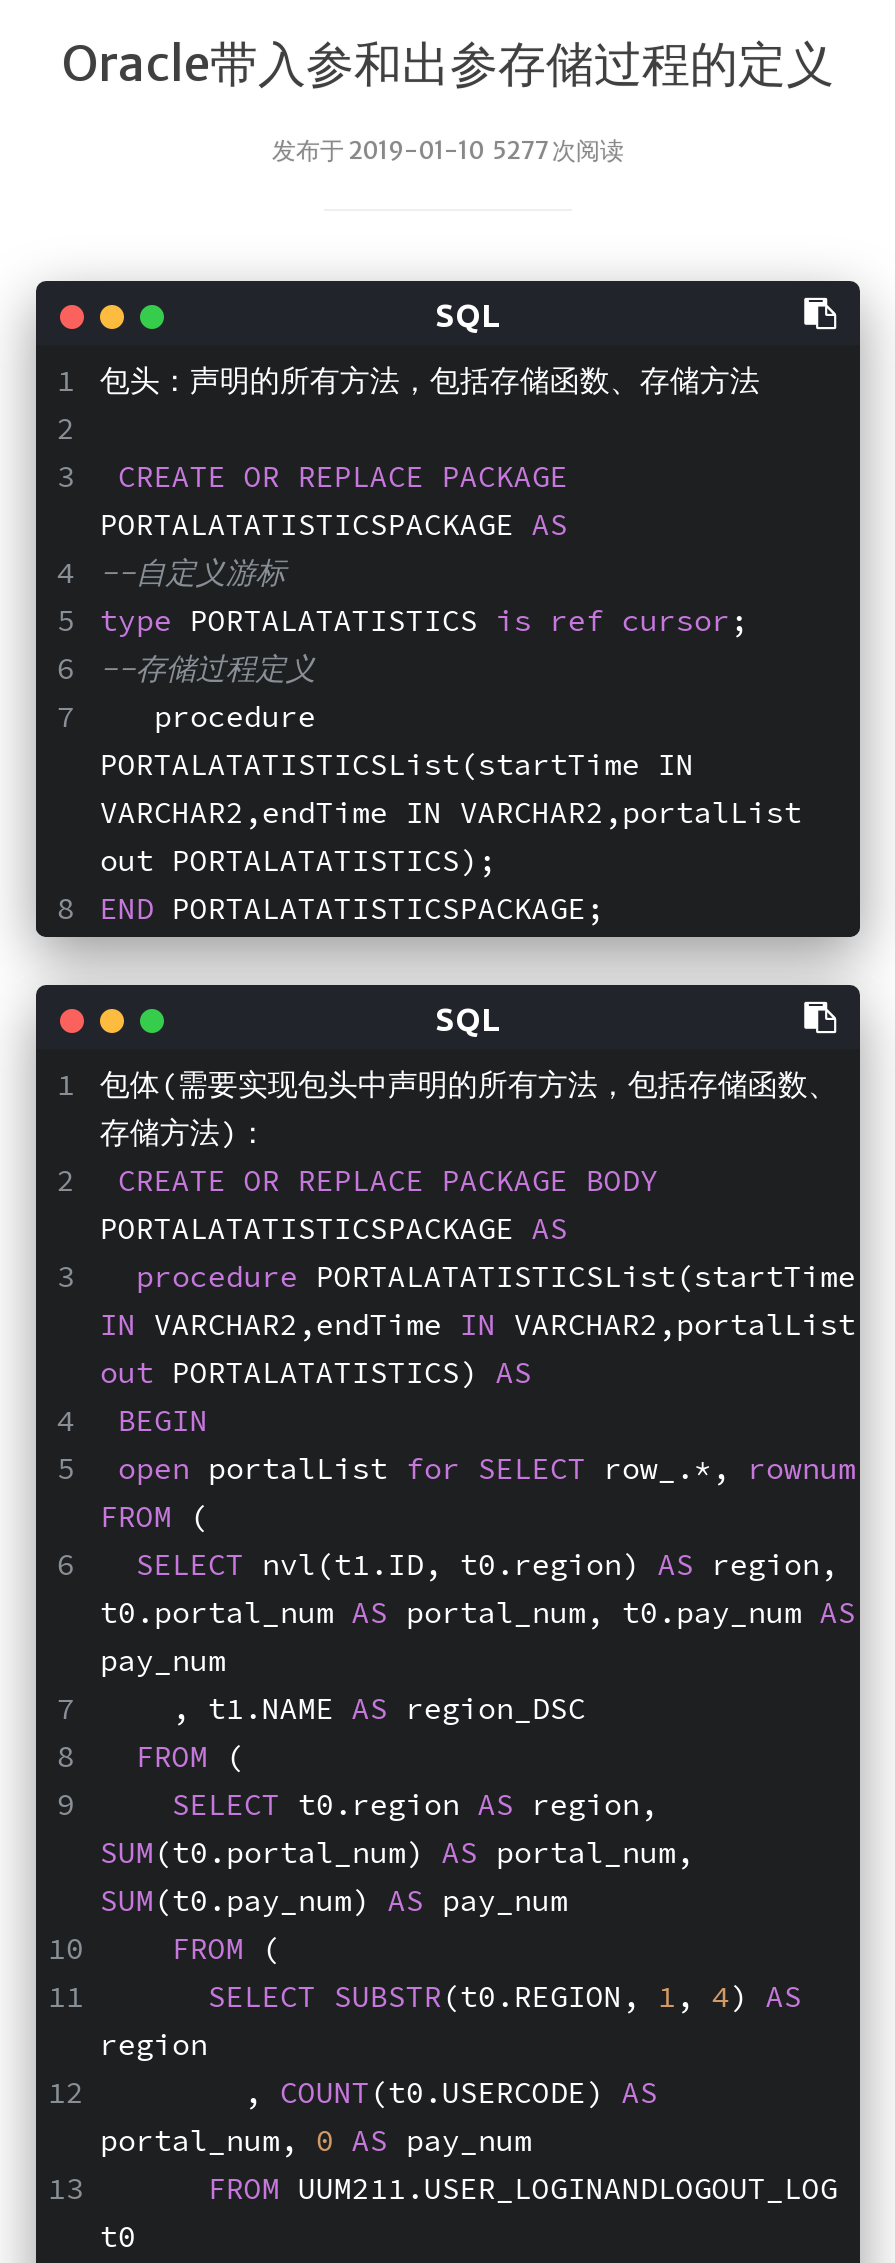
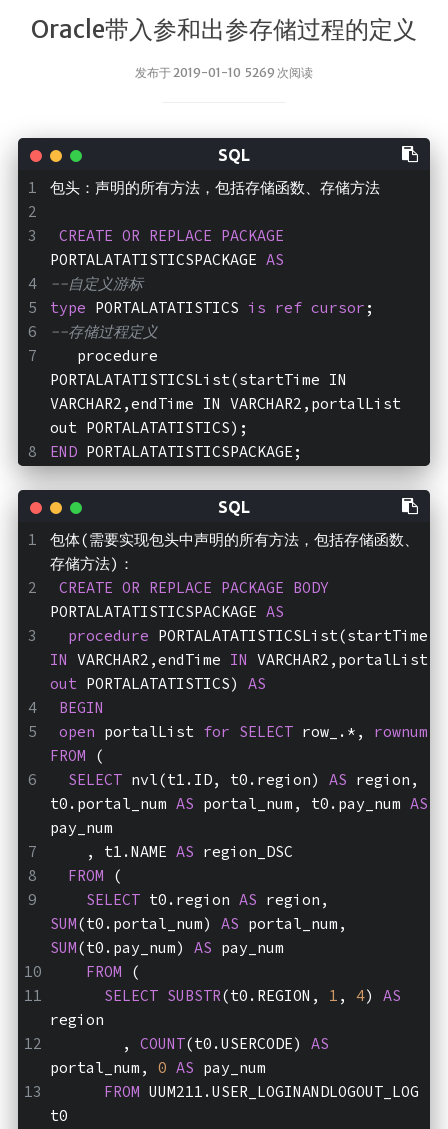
[272,135,624,165] 发布于 2019-01-10 5277 次阅读 -> [135,65,313,80] 发布于 2019-01-10 5269 次阅读

